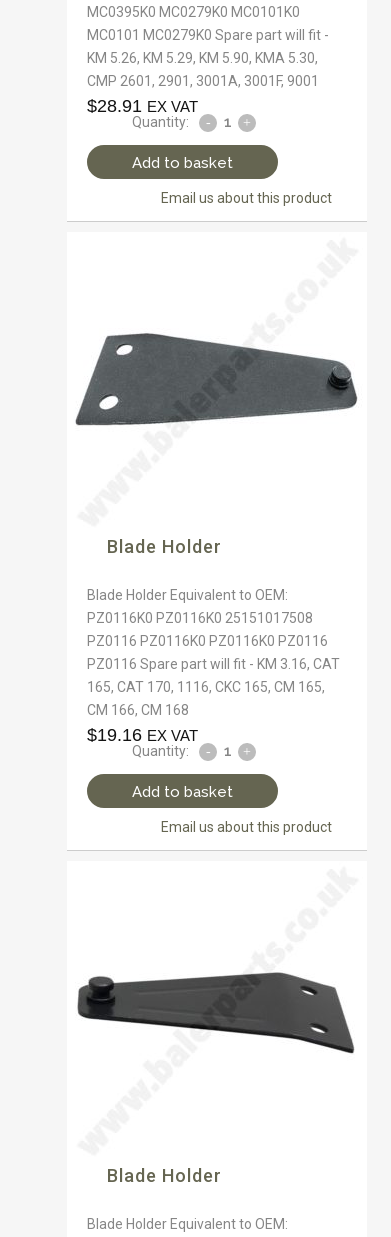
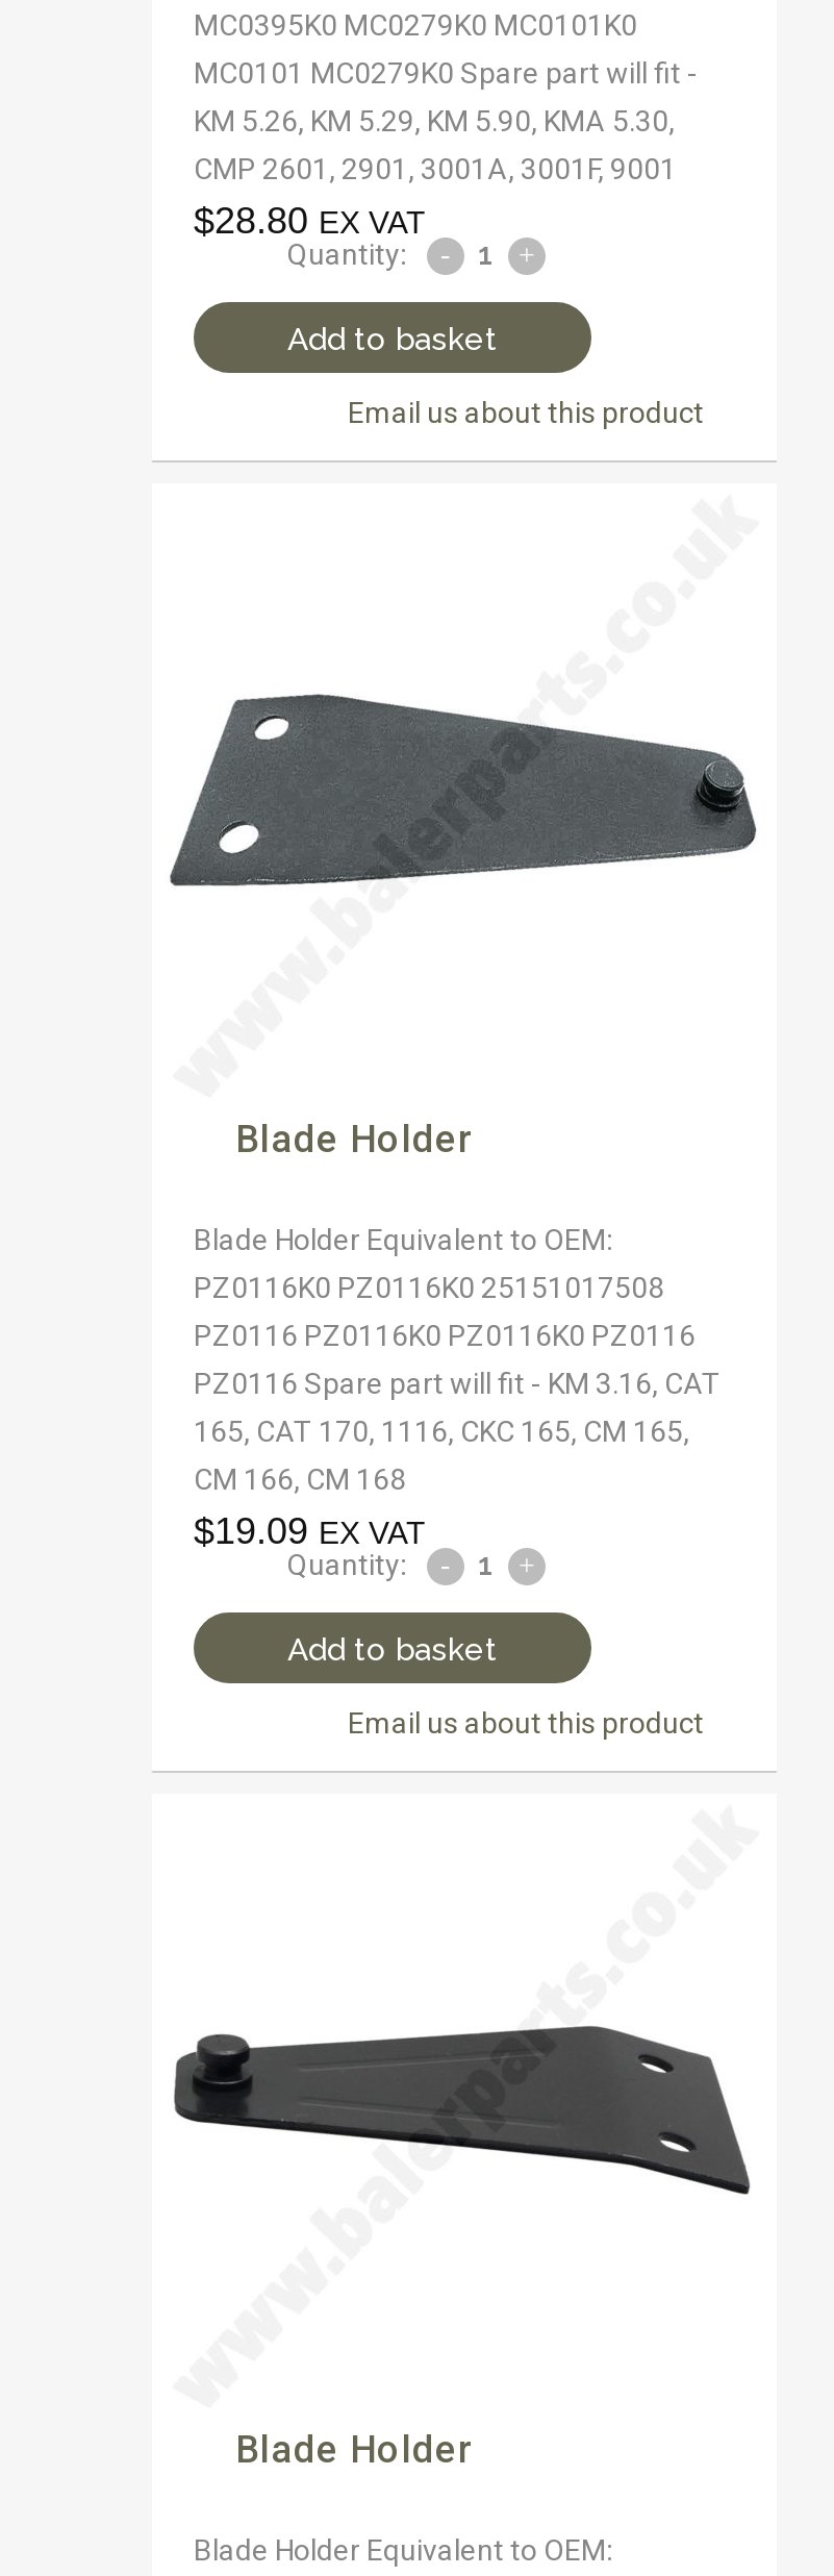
[87,96,198,116] $28.91 EX VAT -> [194,200,425,242] $28.80 EX VAT
[87,725,198,745] $19.16 EX VAT -> [194,1510,425,1552] $19.09 EX VAT

